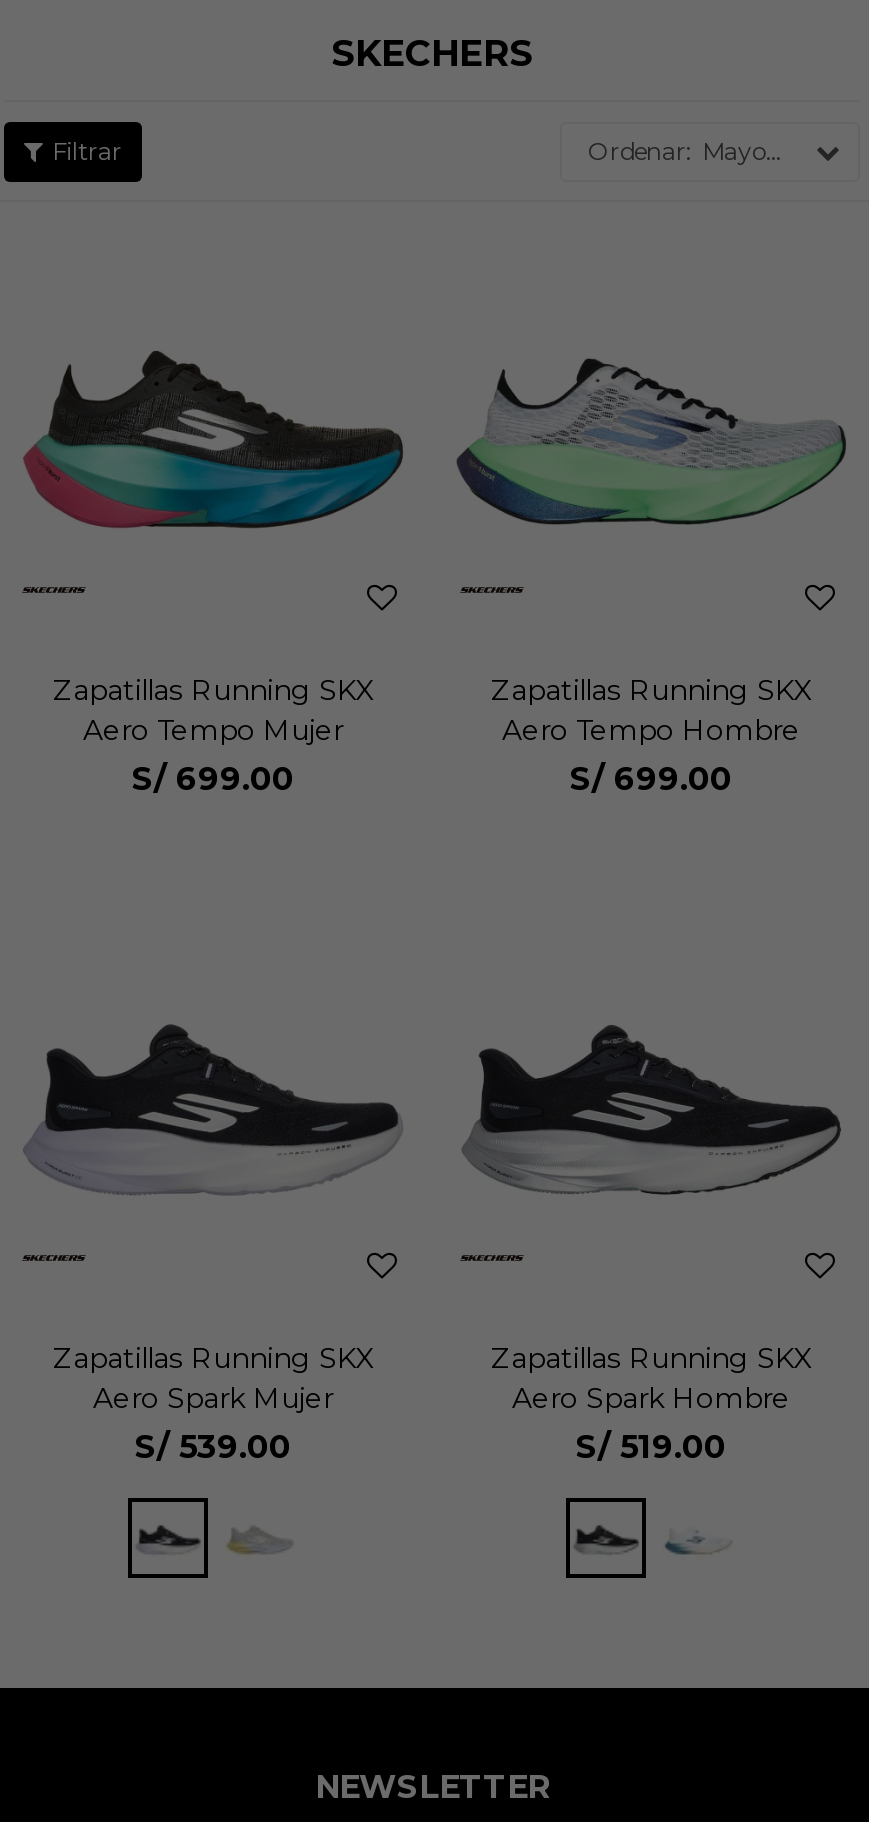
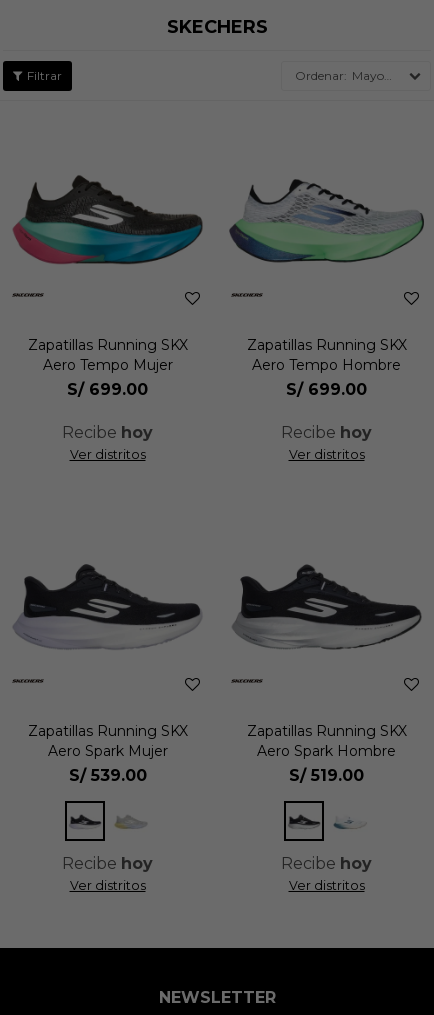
none -> [62,423,153,462] Recibe hoy | Ver distritos
none -> [281,423,372,462] Recibe hoy | Ver distritos
none -> [62,854,153,893] Recibe hoy | Ver distritos
none -> [281,854,372,893] Recibe hoy | Ver distritos

